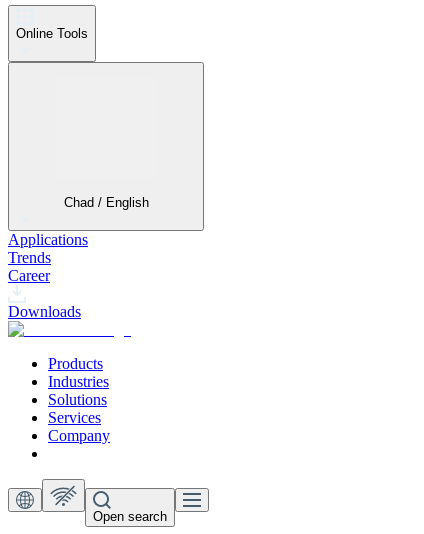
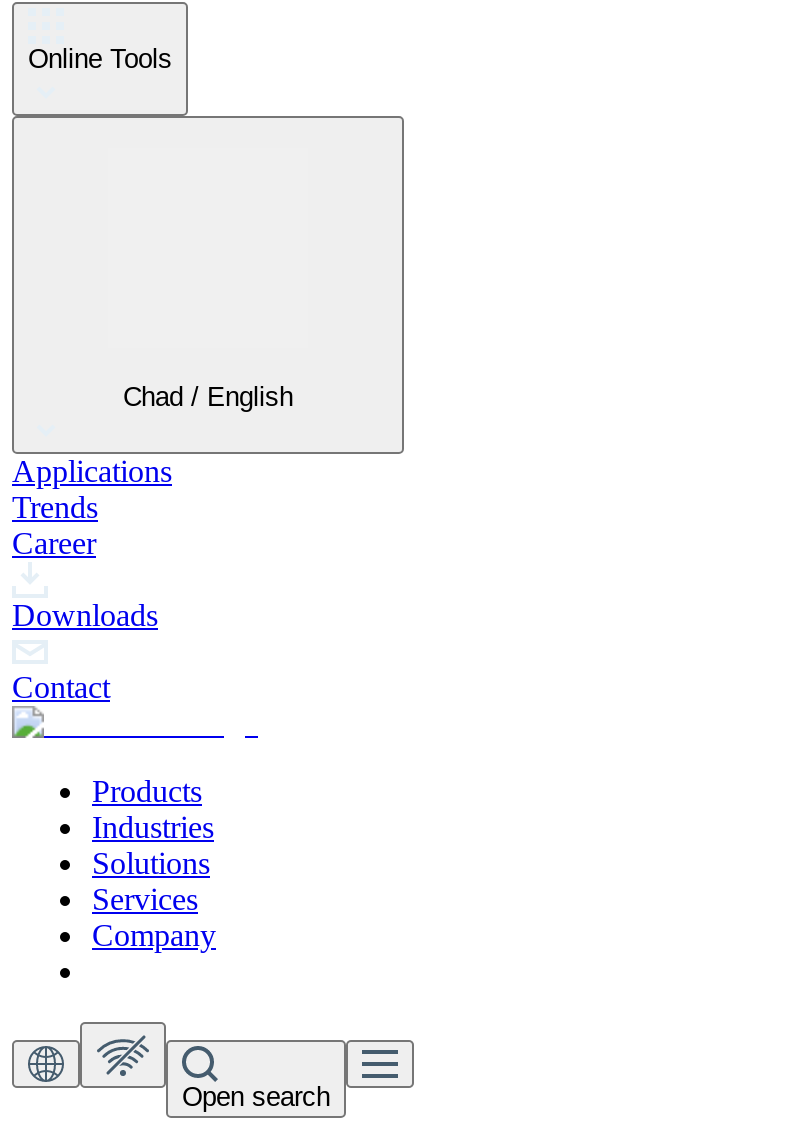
none -> [12,669,110,703] Contact

